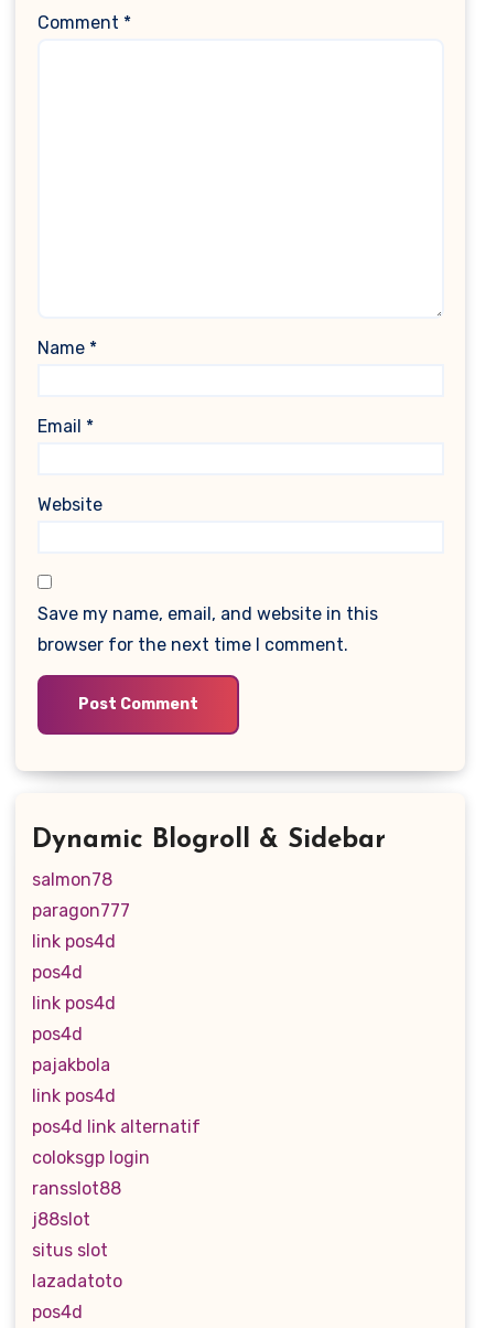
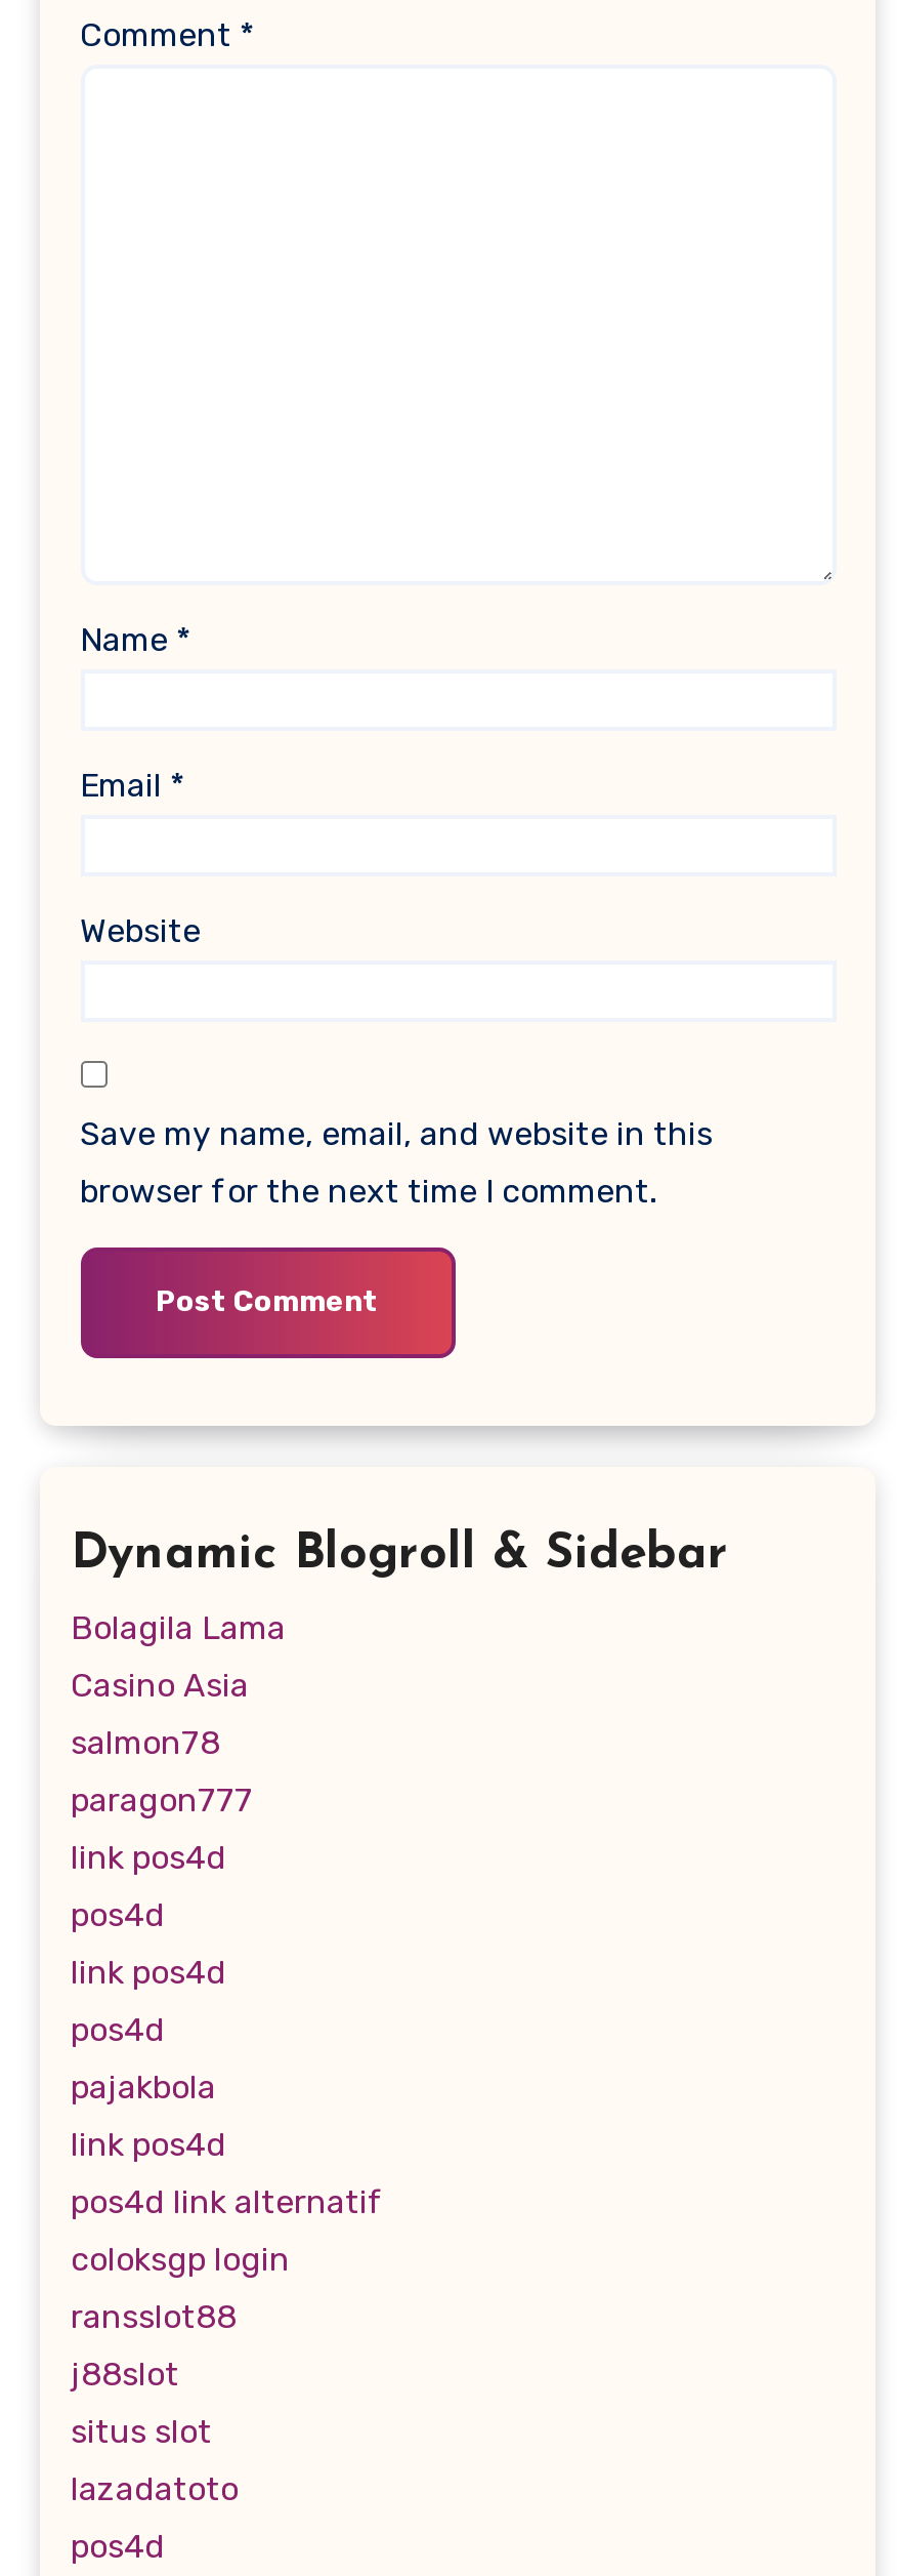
none -> [71,1608,286,1705] Bolagila Lama | Casino Asia

